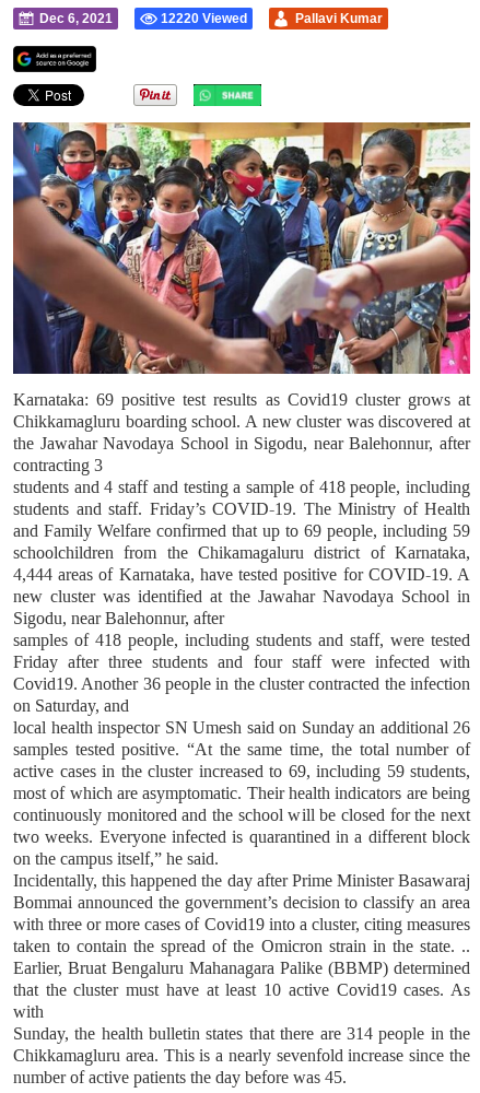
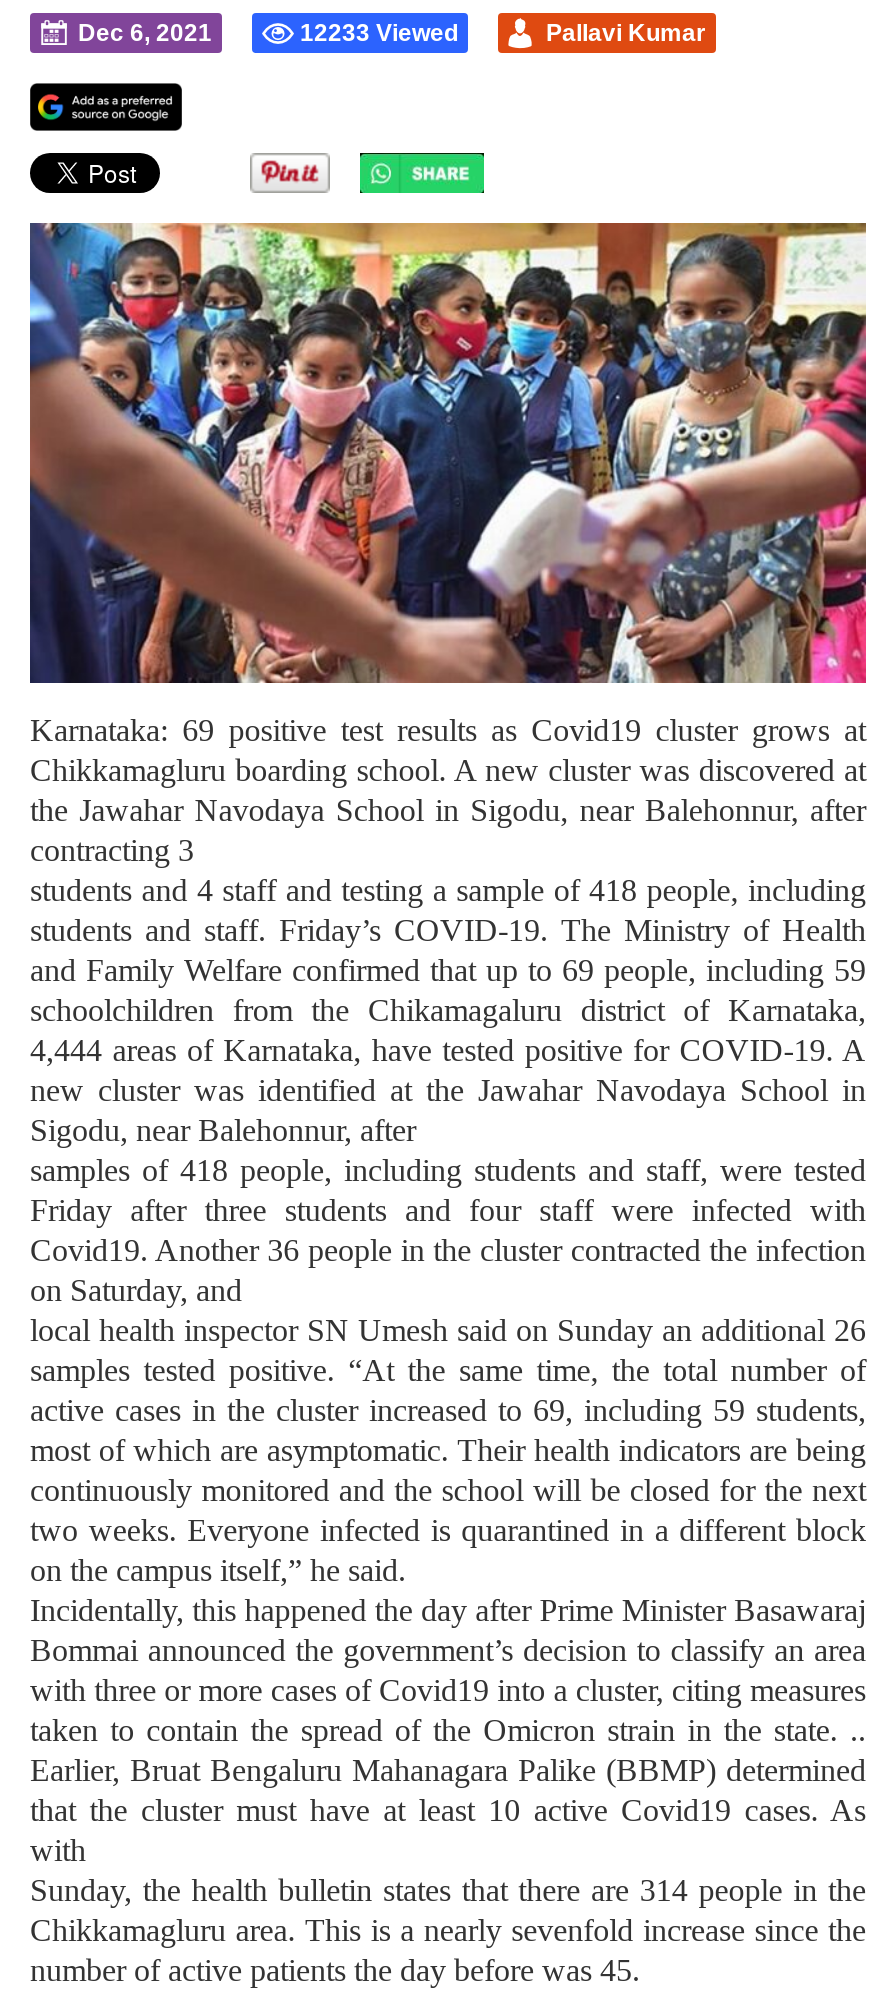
[161,11,247,26] 12220 Viewed -> [300,19,458,47] 12233 Viewed

